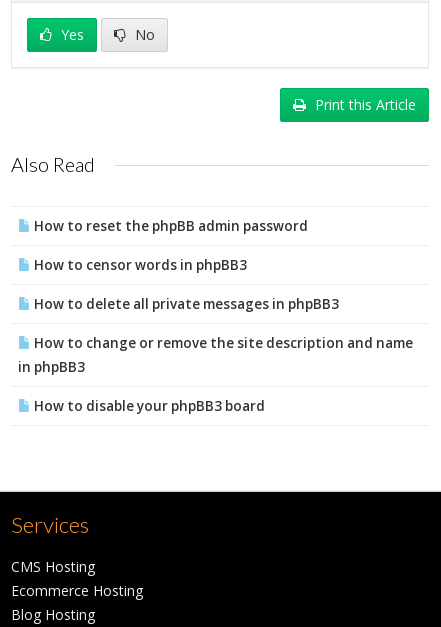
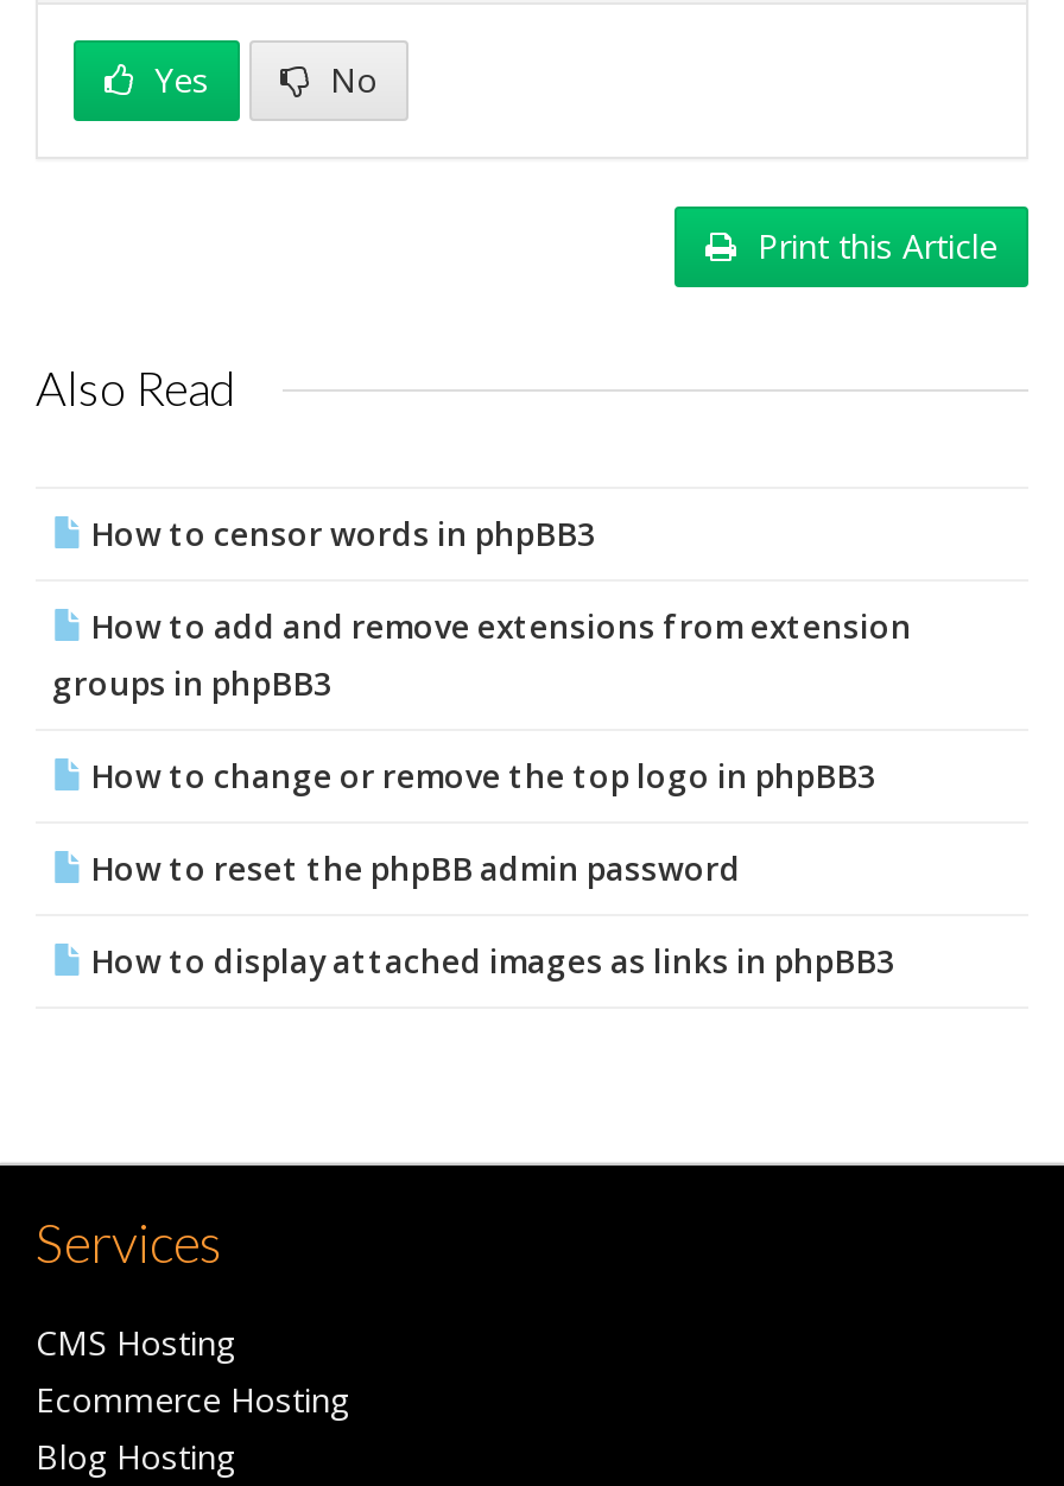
none -> [52,605,912,798] How to add and remove extensions from extension | groups in phpBB3 | How to change or remove the top logo in phpBB3
moved [31,217,308,235] -> [83,847,741,890]: How to reset the phpBB admin password
moved [31,256,247,274] -> [83,513,596,555]: How to censor words in phpBB3
[18,295,413,415] How to delete all private messages in phpBB3 | How to change or remove the site description and name | in phpBB3 | How to disable your phpBB3 board -> [83,940,895,983] How to display attached images as links in phpBB3

